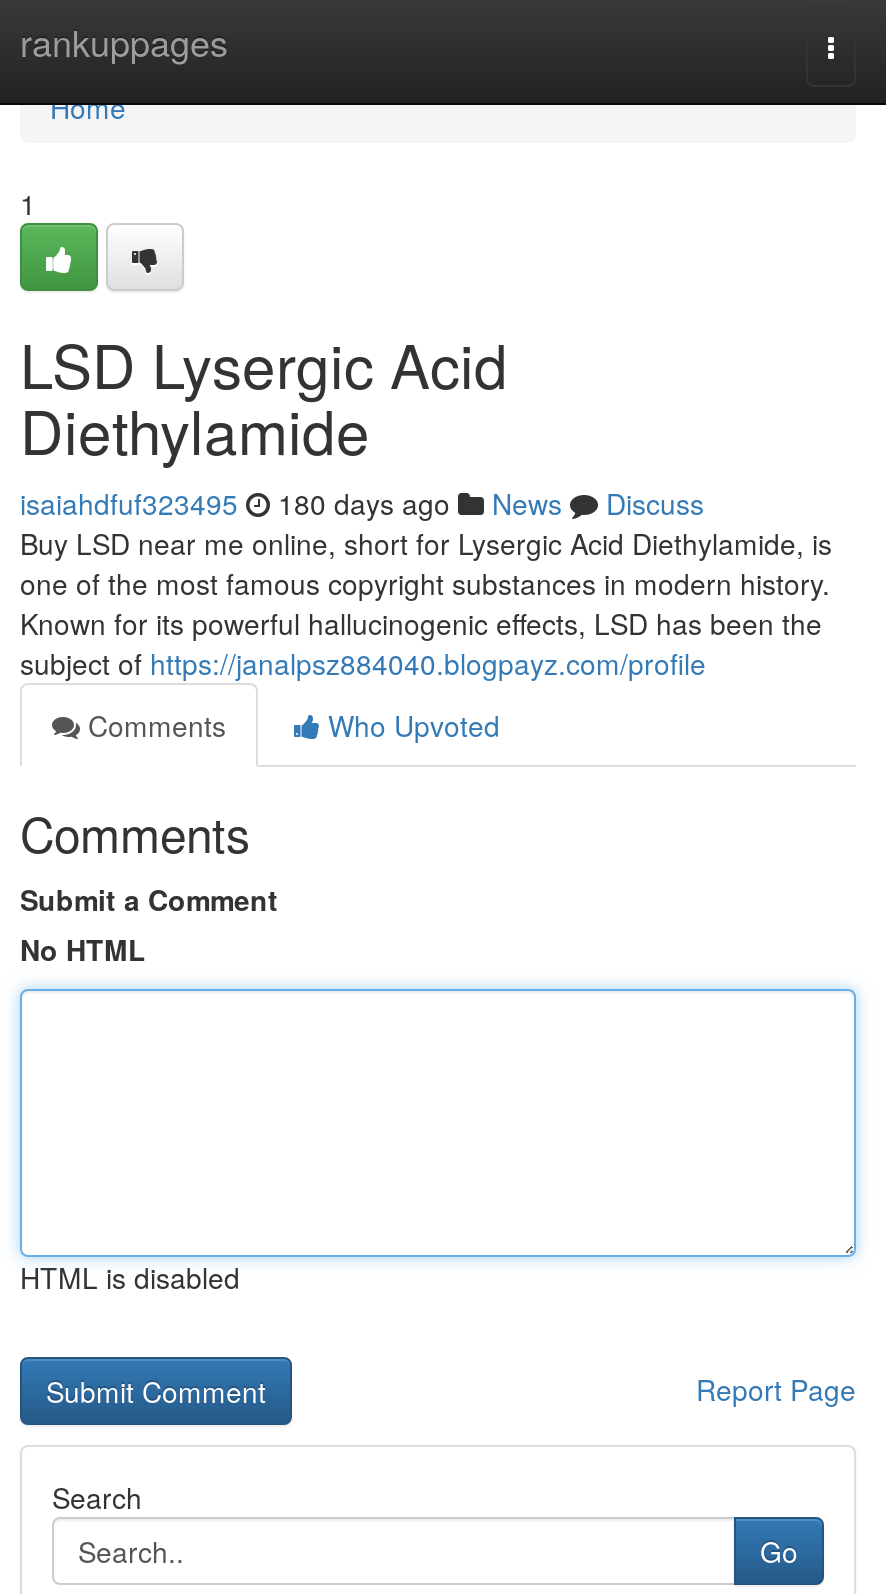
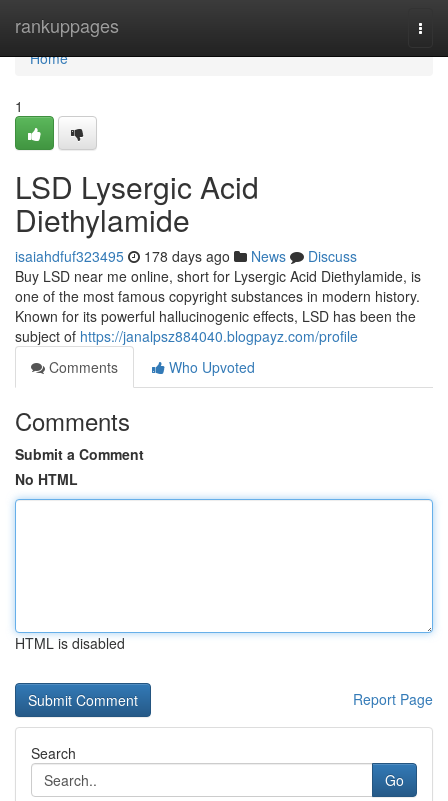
[20,483,704,523] isaiahdfuf323495 180 days ago News Discuss -> [15,246,357,266] isaiahdfuf323495 178 days ago News Discuss

